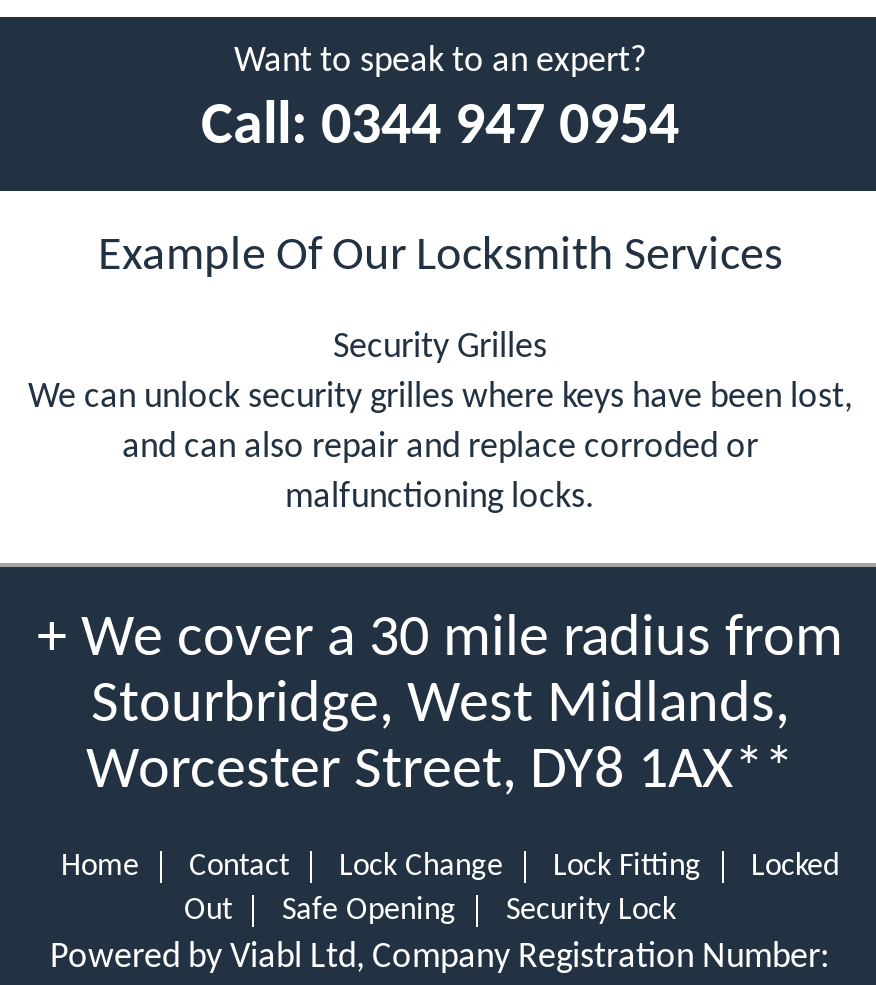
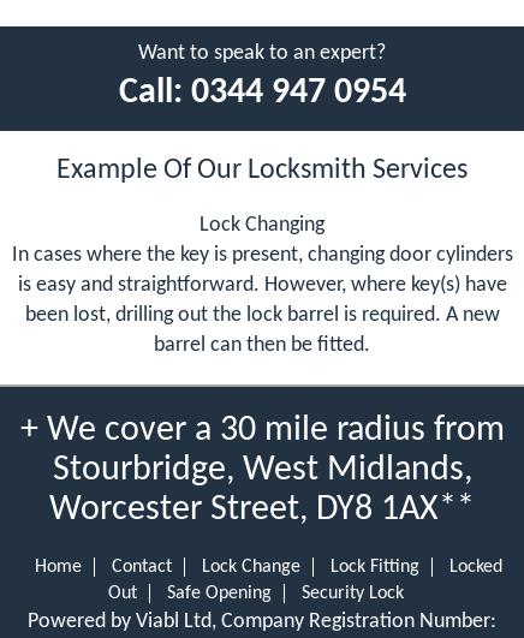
[28,328,852,516] Security Grilles | We can unlock security grilles where keys have been lost, | and can also repair and replace corroded or | malfunctioning locks. -> [11,213,513,356] Lock Changing | In cases where the key is present, changing door cylinders | is easy and straightforward. However, where key(s) have | been lost, drilling out the lock barrel is required. A new | barrel can then be fitted.

